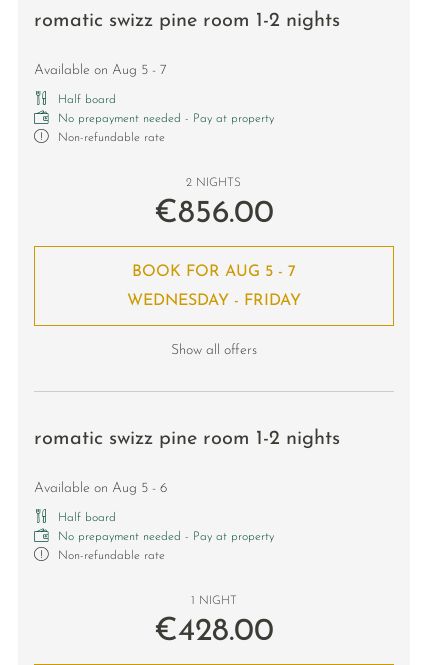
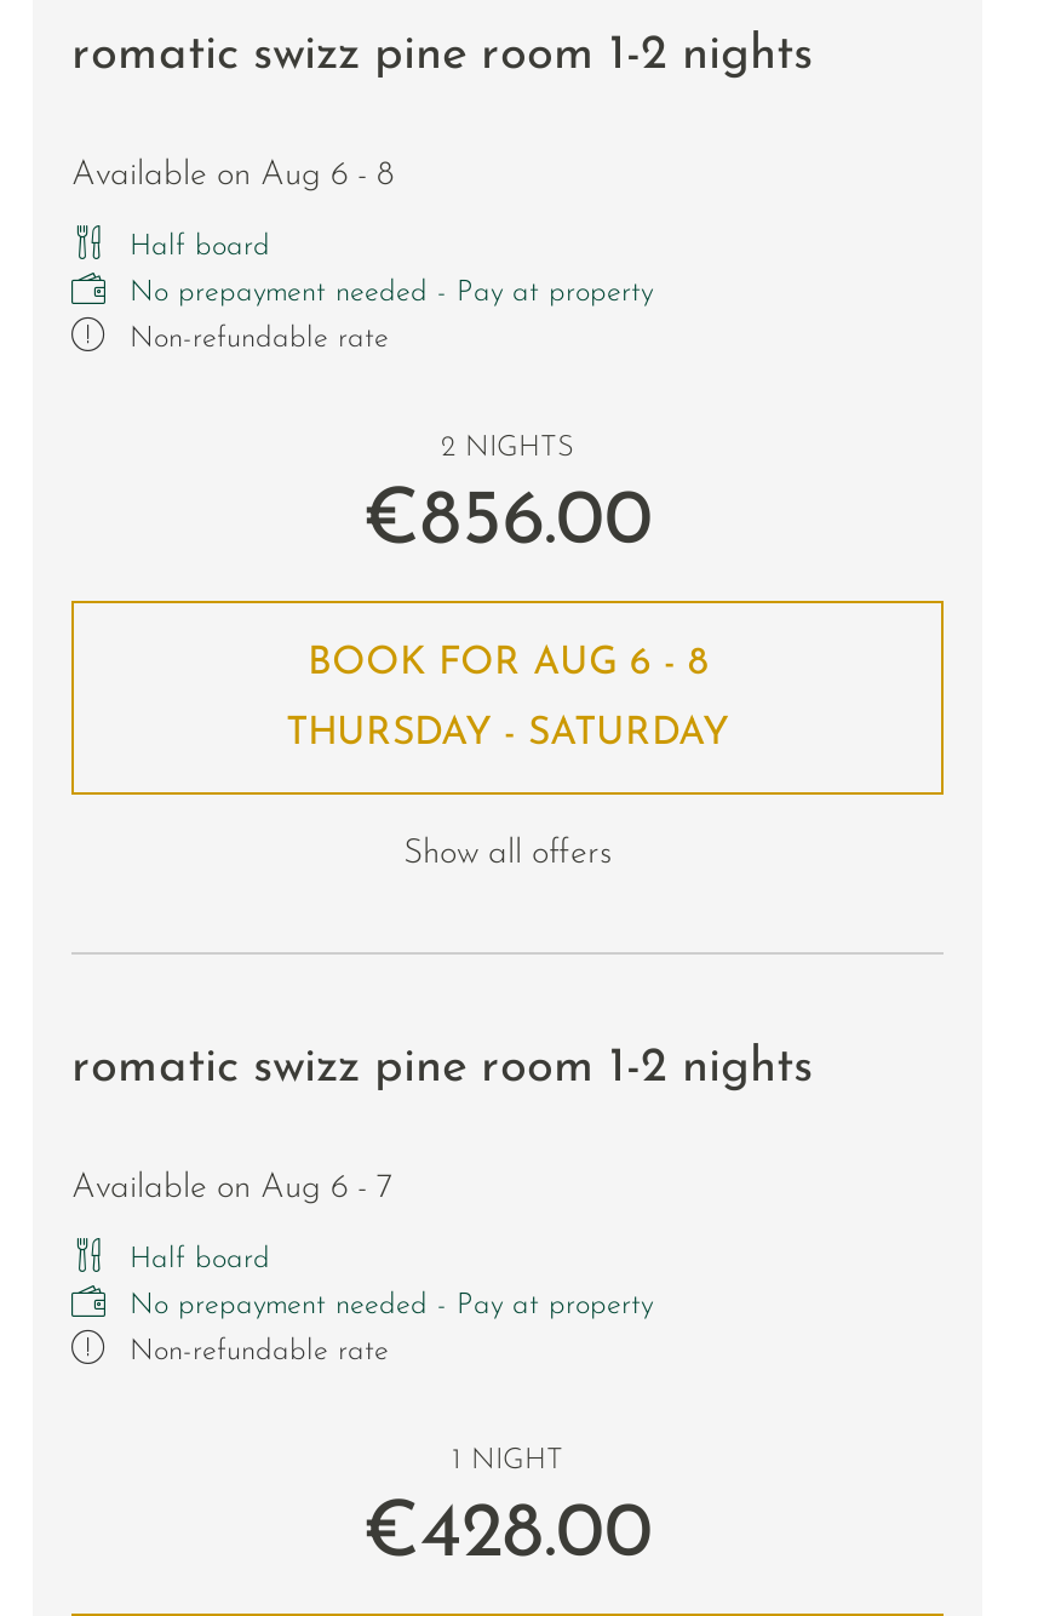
[34,63,167,78] Available on Aug 5 - 7 -> [71,157,394,194] Available on Aug 6 - 8
[132,264,296,280] BOOK FOR AUG 5 - 7 -> [308,643,707,682] BOOK FOR AUG 6 - 8
[127,293,301,309] WEDNESDAY - FRIDAY -> [286,714,729,753] THURSDAY - SATURDAY
[34,481,167,496] Available on Aug 5 - 6 -> [71,1171,394,1207] Available on Aug 6 - 7

